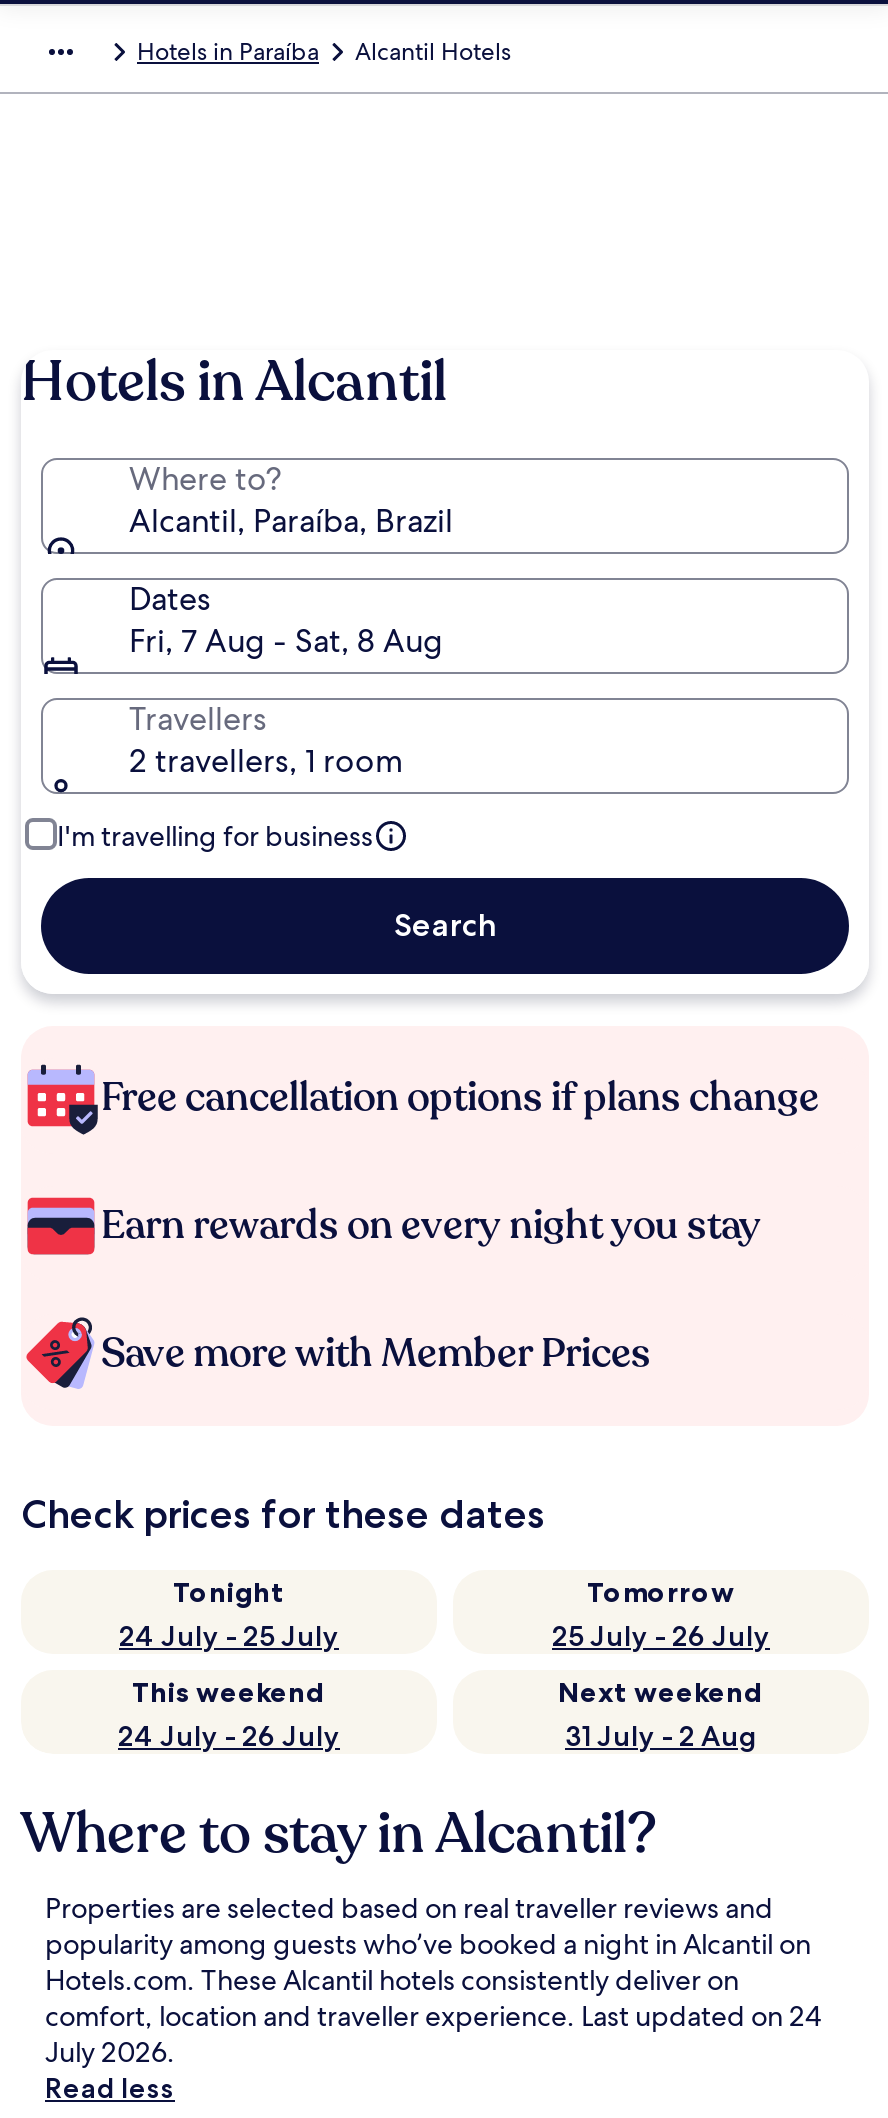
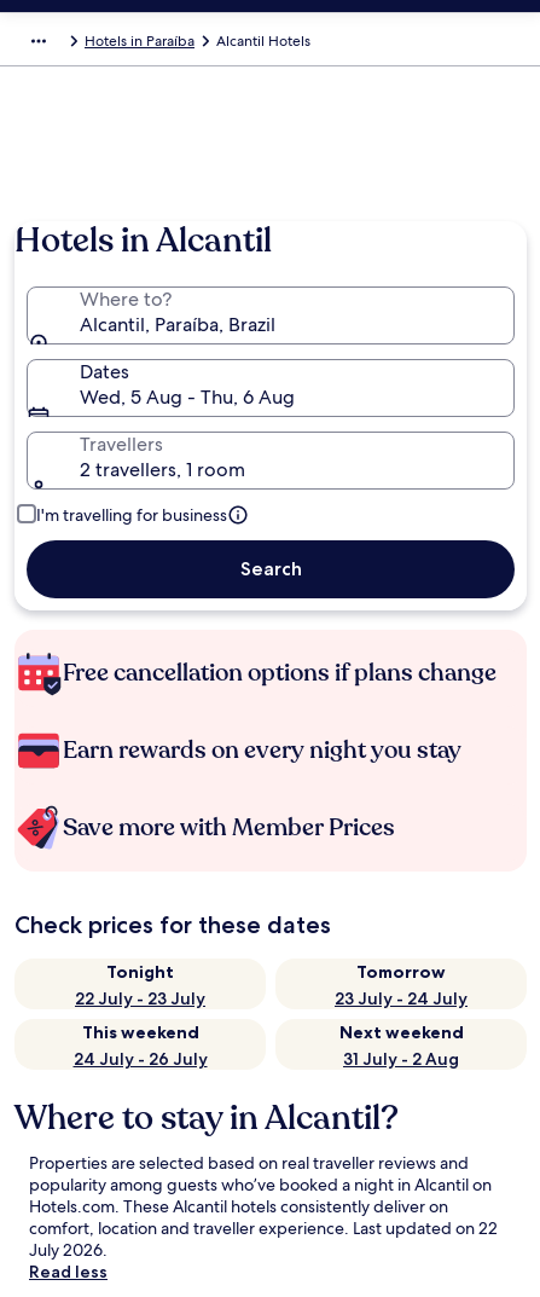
[129,620,443,662] Fri, 7 Aug - Sat, 8 Aug -> [80,384,295,410] Wed, 5 Aug - Thu, 6 Aug
[119,1618,339,1654] 24 July - 25 July -> [75,988,205,1009] 22 July - 23 July
[552,1618,770,1654] 25 July - 26 July -> [335,988,468,1009] 23 July - 24 July
[45,1998,821,2034] comfort, location and traveller experience. Last updated on 24 -> [29,1217,498,1239] comfort, location and traveller experience. Last updated on 22

